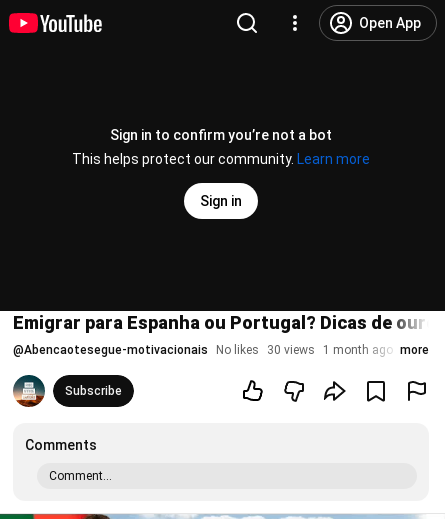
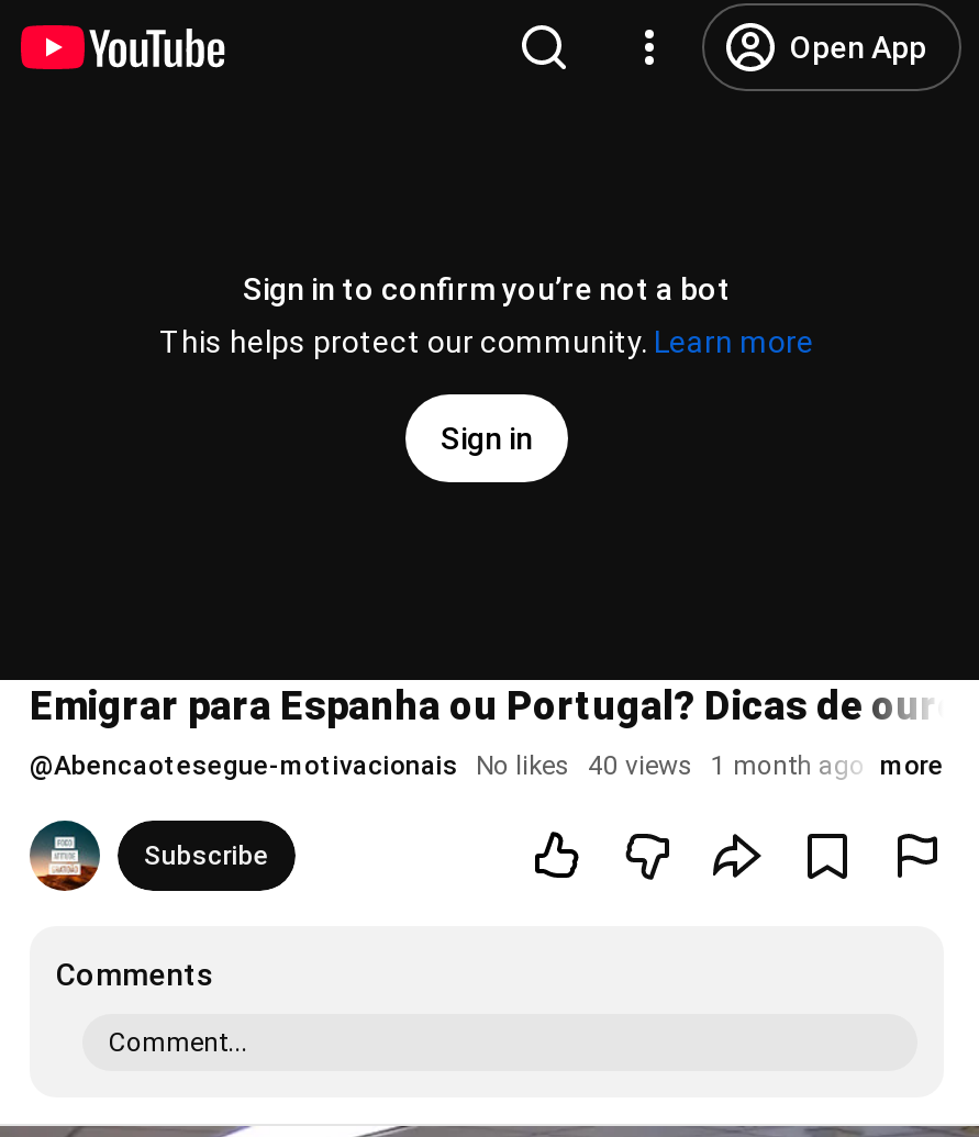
[13,343,429,357] @Abencaotesegue-motivacionais No likes 30 views 1 month ago more -> [30,750,944,781] @Abencaotesegue-motivacionais No likes 40 views 1 month ago more

